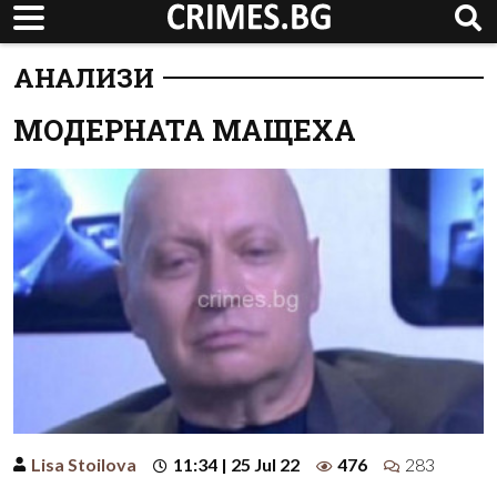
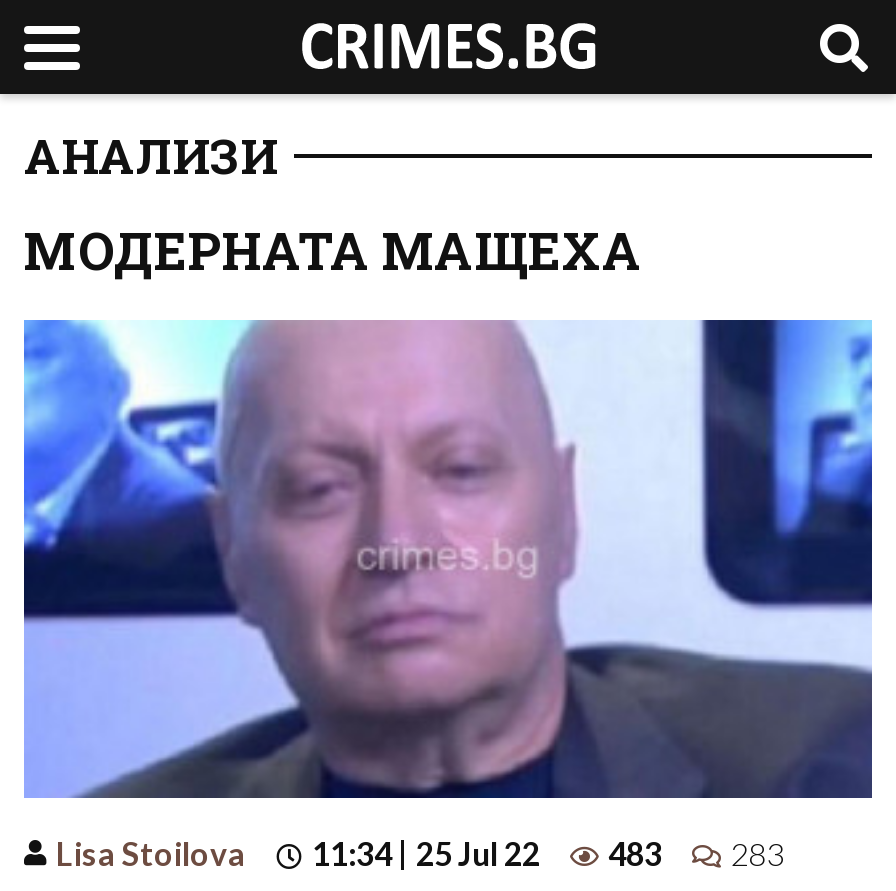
[337,453,367,474] 476 -> [608,833,662,871] 483

